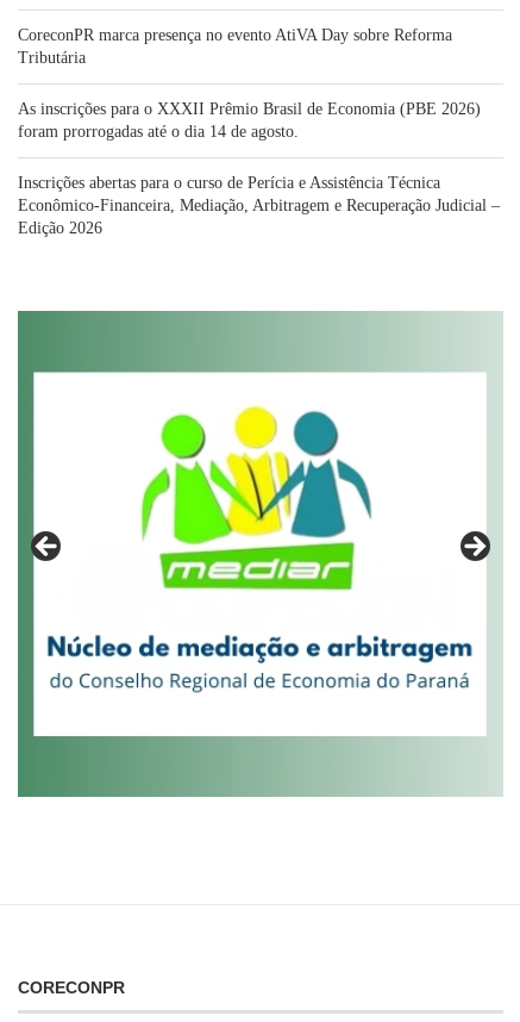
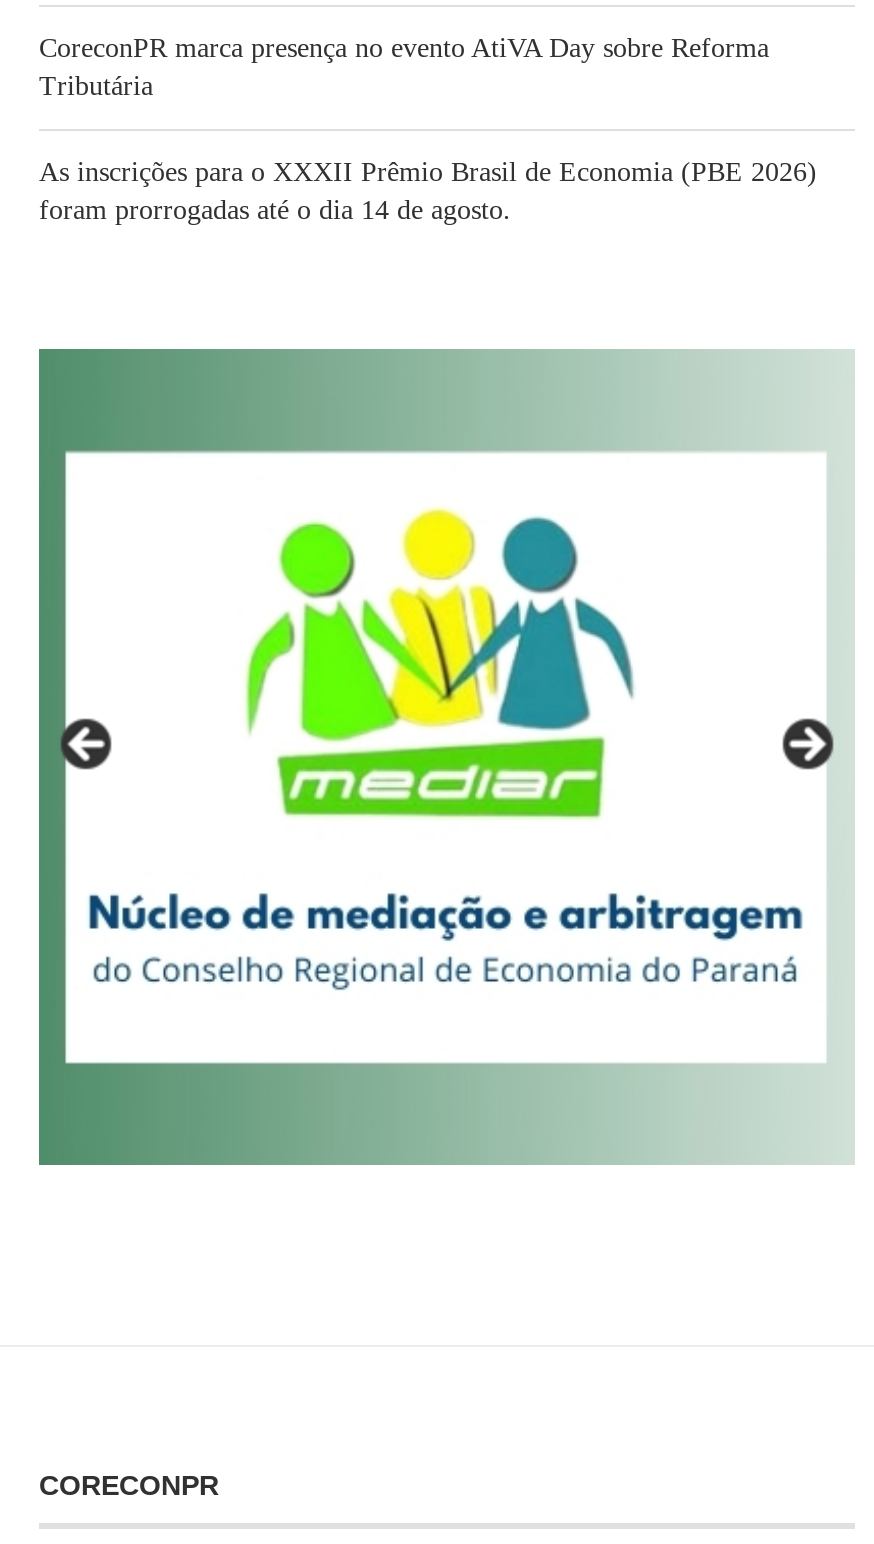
[18,174,500,237] Inscrições abertas para o curso de Perícia e Assistência Técnica | Econômico-Financeira, Mediação, Arbitragem e Recuperação Judicial – | Edição 2026 -> none

